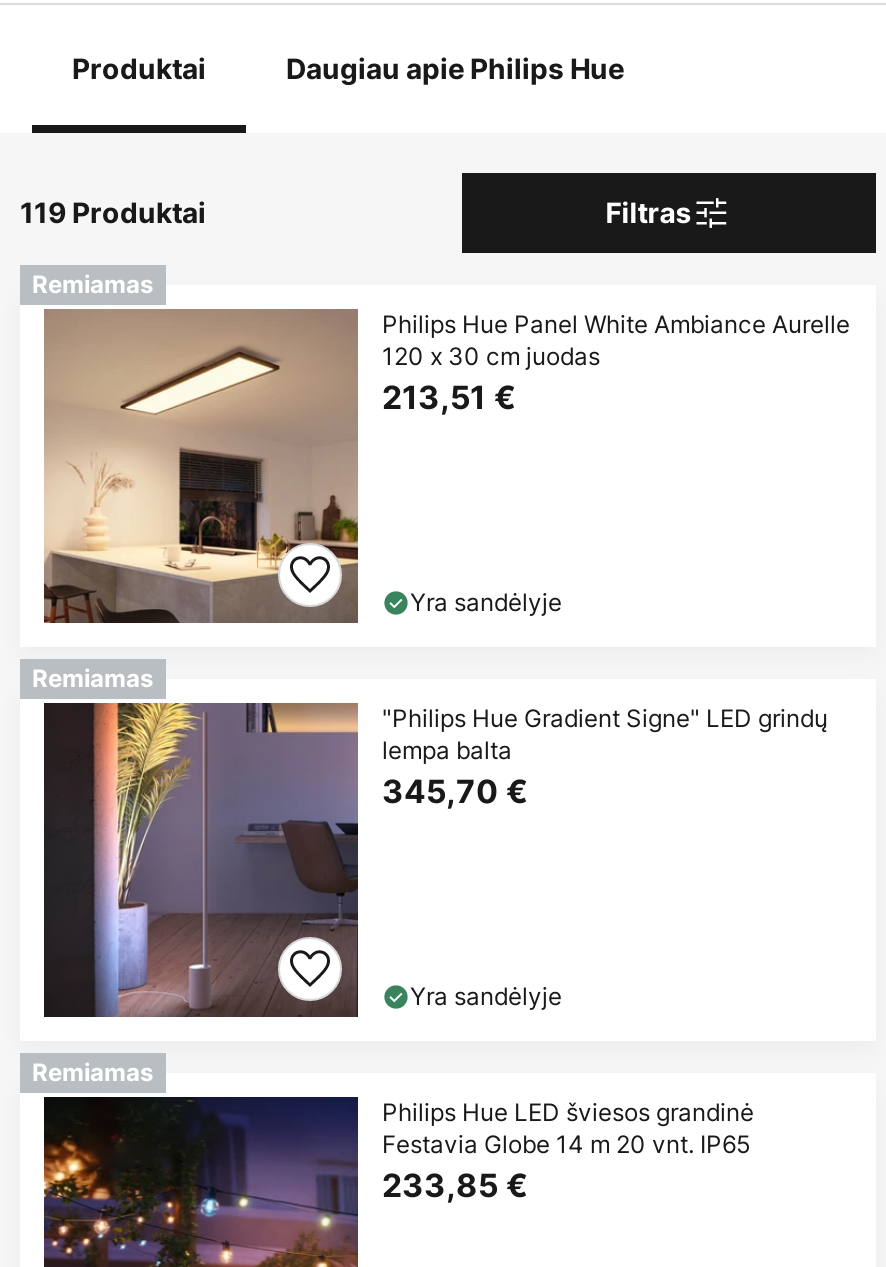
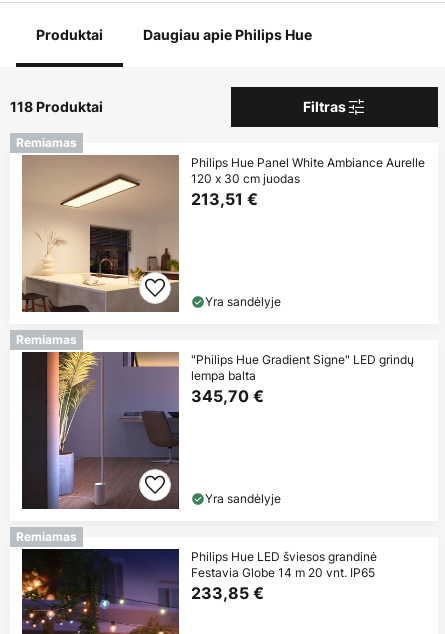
[20,195,206,229] 119 Produktai -> [10,98,103,115] 118 Produktai

